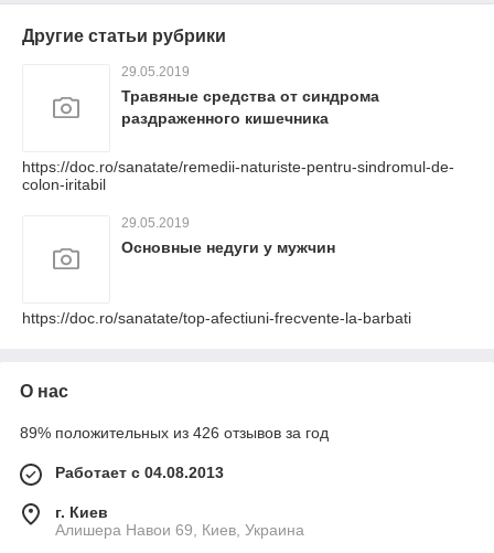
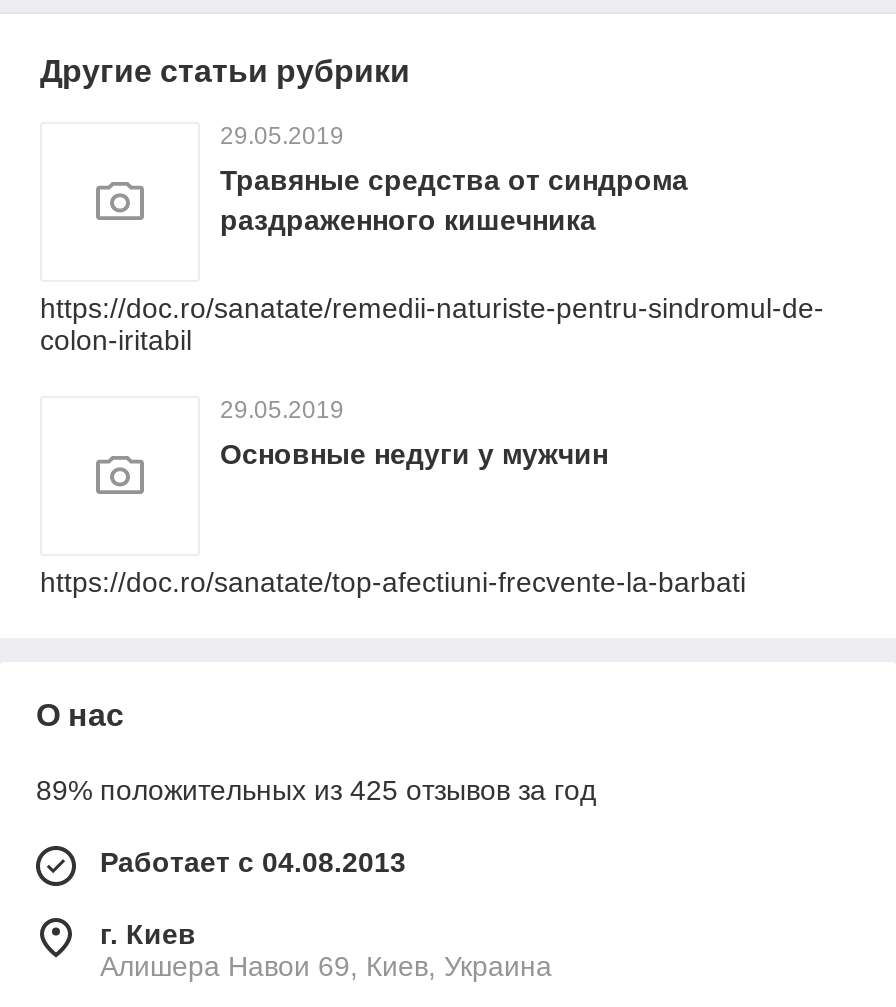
[20,424,329,441] 89% положительных из 426 отзывов за год -> [36,773,596,805] 89% положительных из 425 отзывов за год

